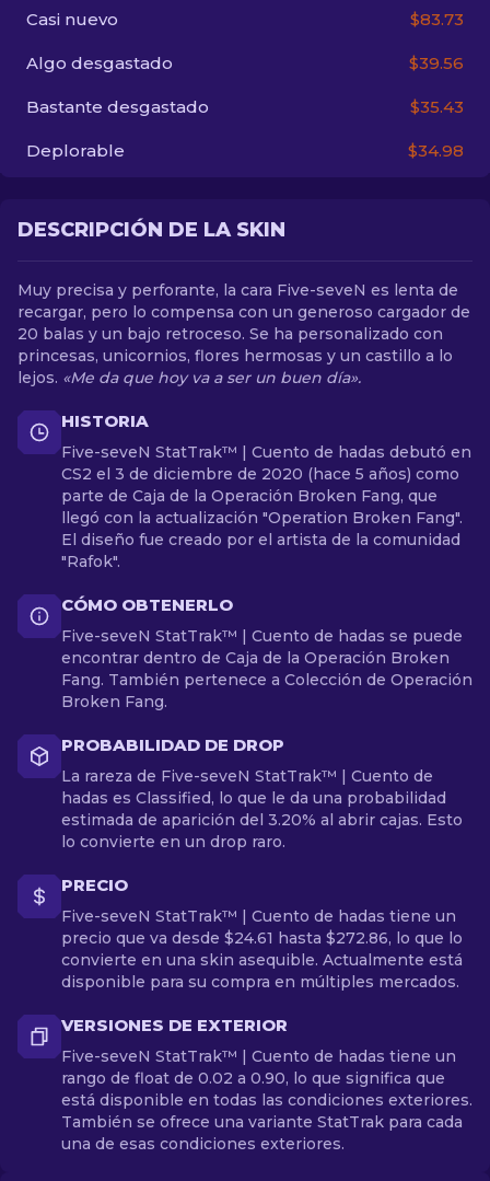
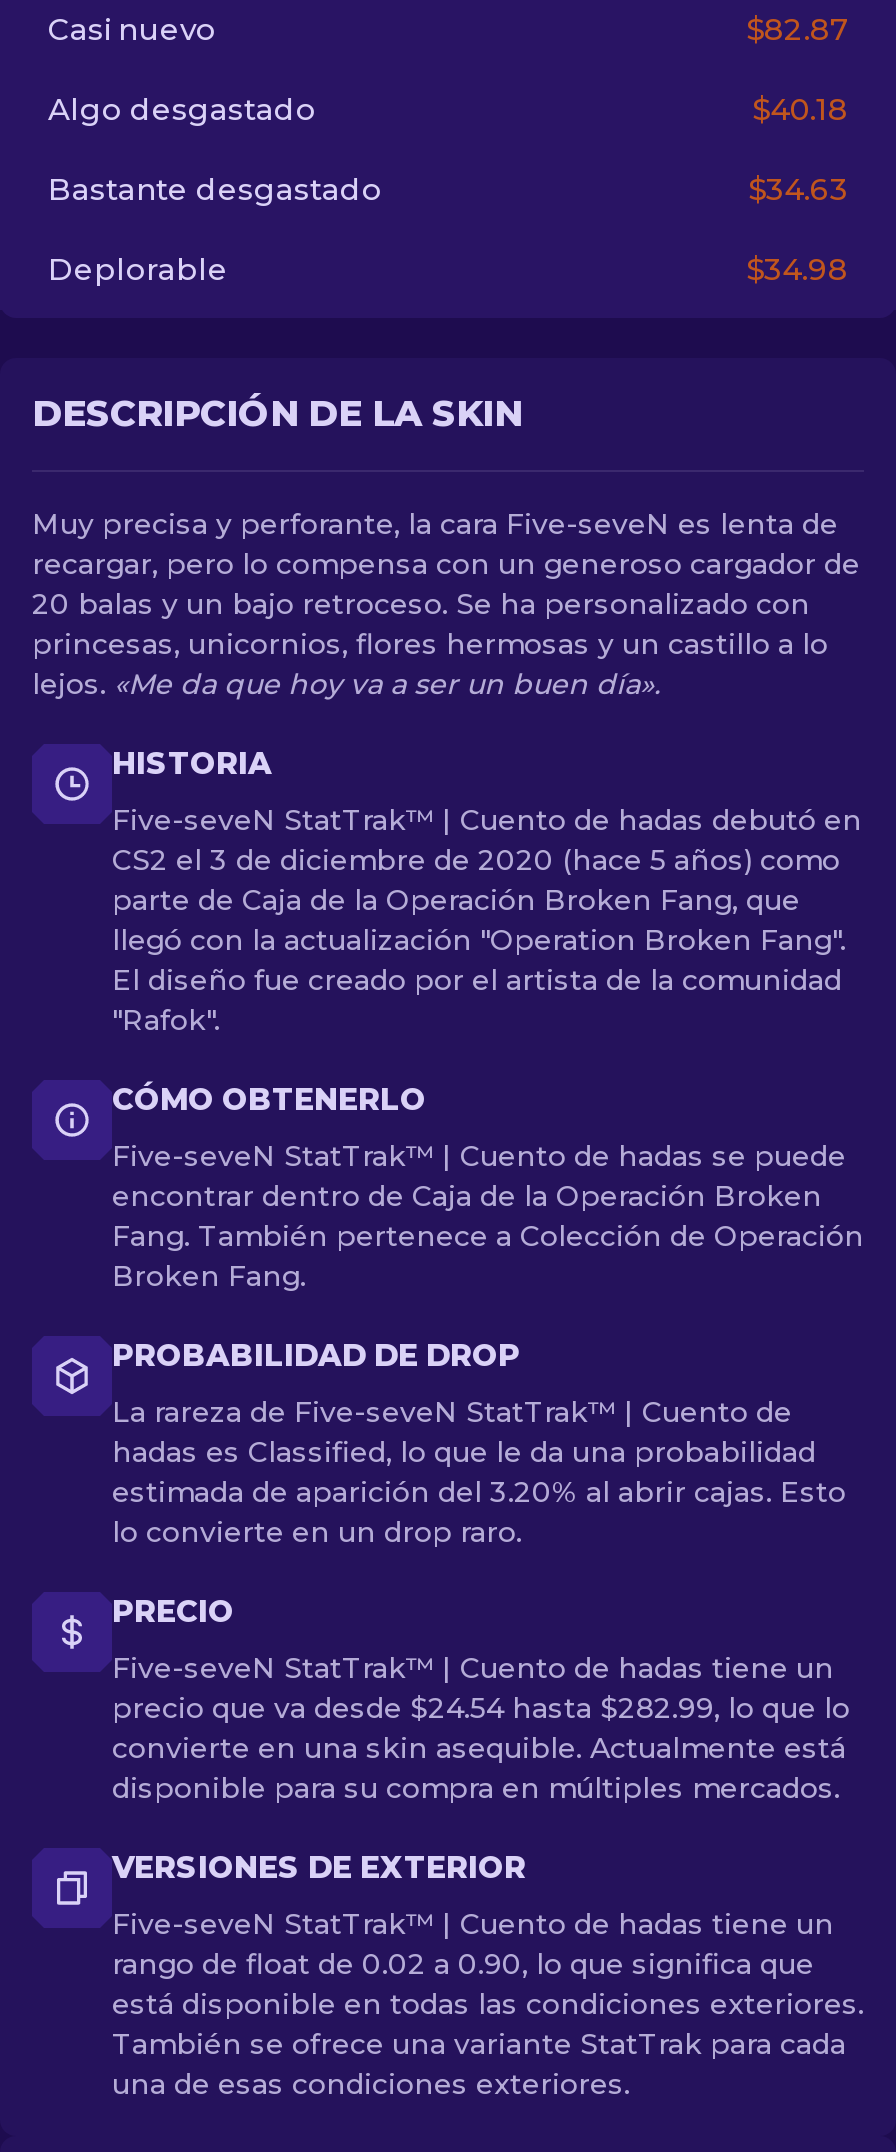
[410,9,464,30] $83.73 -> [746,10,848,48] $82.87
[409,53,464,73] $39.56 -> [752,90,848,128] $40.18
[410,96,464,117] $35.43 -> [748,170,848,208] $34.63
[61,928,463,948] precio que va desde $24.61 hasta $272.86, lo que lo -> [112,1690,850,1726] precio que va desde $24.54 hasta $282.99, lo que lo

